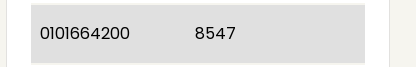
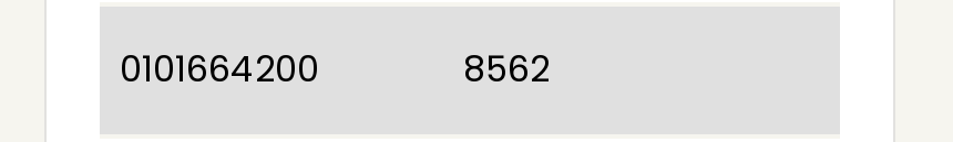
[195,22,236,45] 8547 -> [463,44,550,95] 8562

